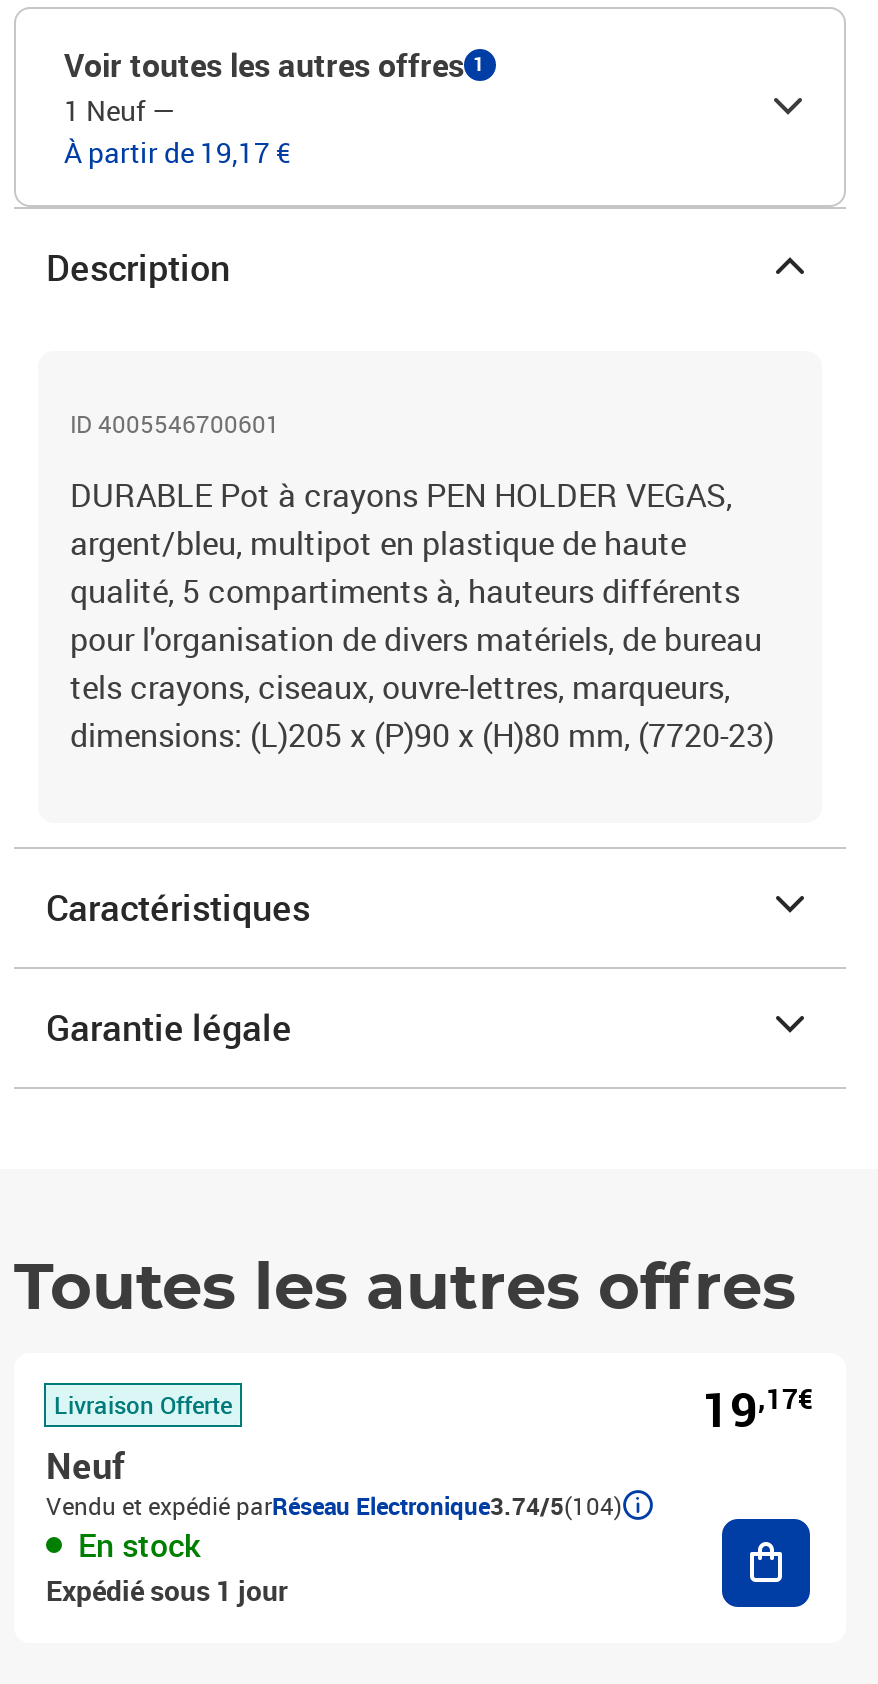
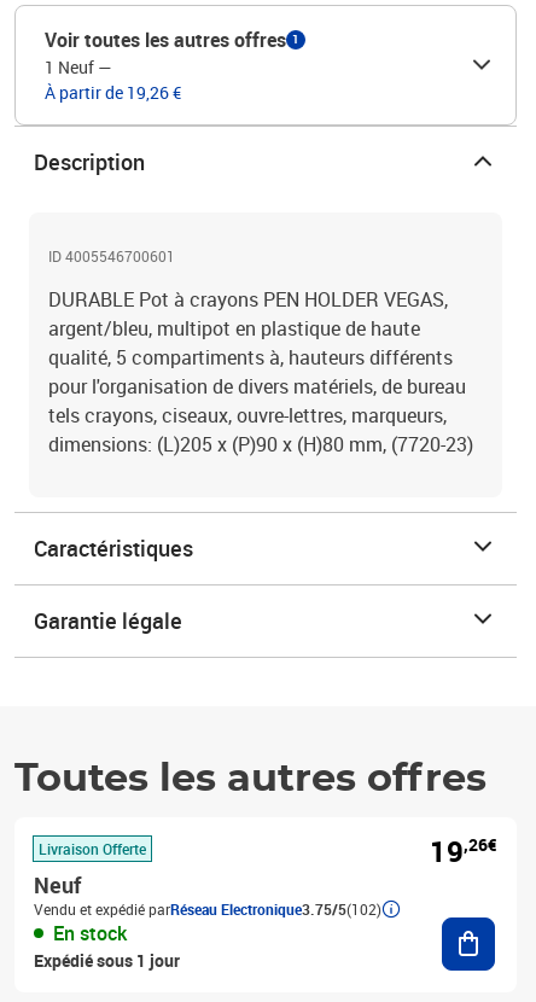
[64,133,290,171] À partir de 19,17 € -> [45,81,181,104] À partir de 19,26 €
[702,1377,814,1441] 19,17€ -> [430,832,497,870] 19,26€
[46,1489,622,1521] Vendu et expédié parRéseau Electronique3.74/5(104) -> [34,899,381,919] Vendu et expédié parRéseau Electronique3.75/5(102)

